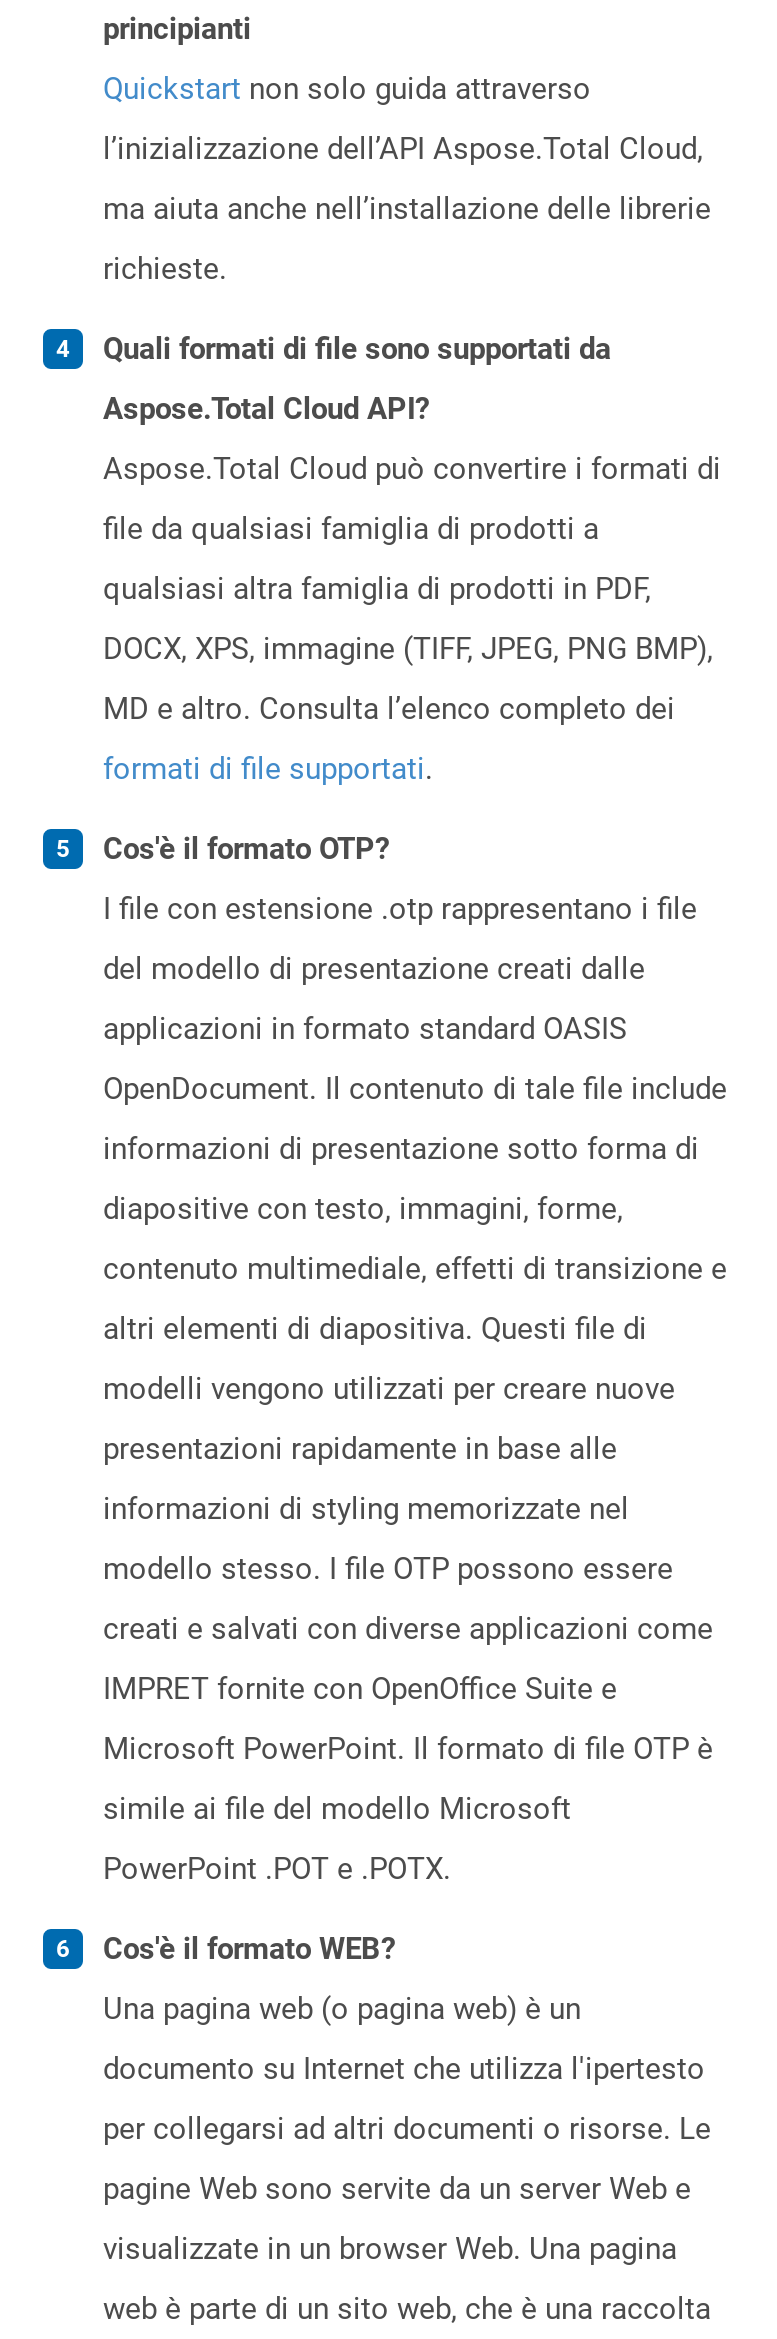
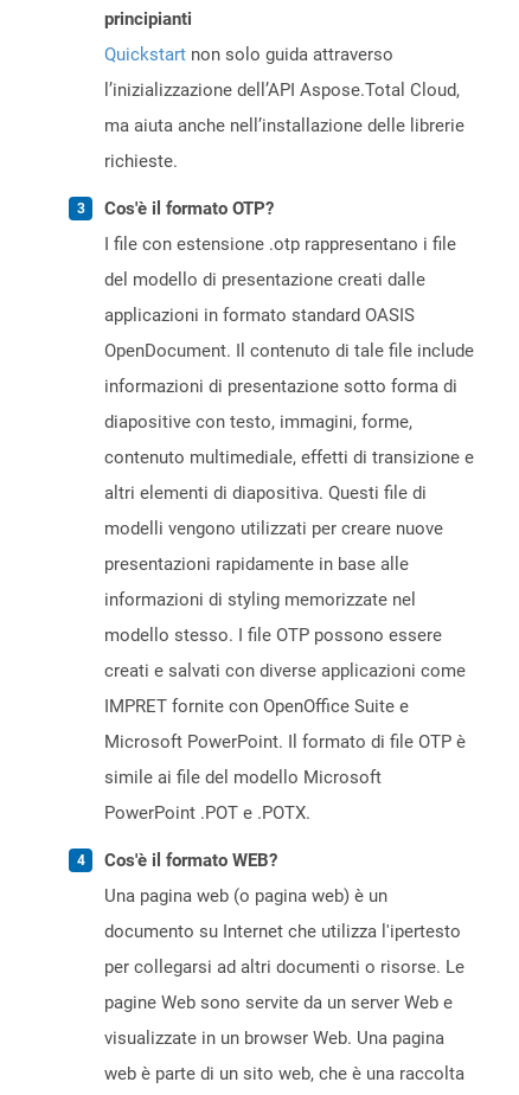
[103,331,721,787] Quali formati di file sono supportati da | Aspose.Total Cloud API? | Aspose.Total Cloud può convertire i formati di | file da qualsiasi famiglia di prodotti a | qualsiasi altra famiglia di prodotti in PDF, | DOCX, XPS, immagine (TIFF, JPEG, PNG BMP), | MD e altro. Consulta l’elenco completo dei | formati di file supportati. -> none

